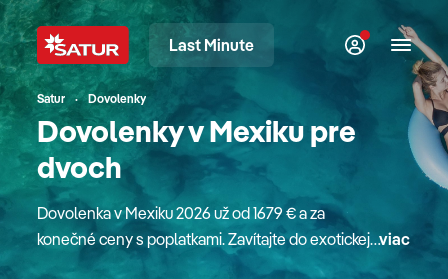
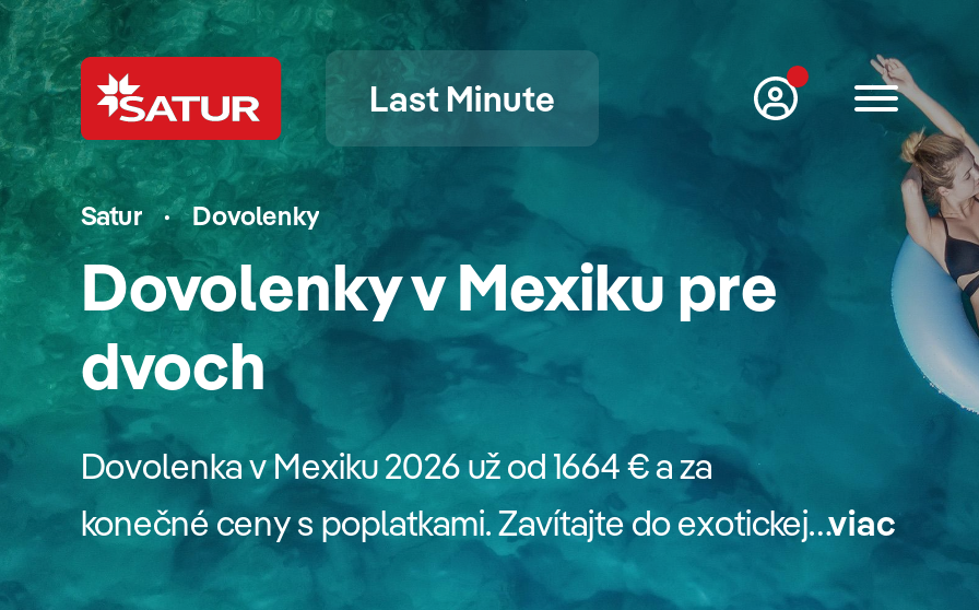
[37,203,325,223] Dovolenka v Mexiku 2026 už od 1679 € a za -> [81,444,712,488] Dovolenka v Mexiku 2026 už od 1664 € a za

